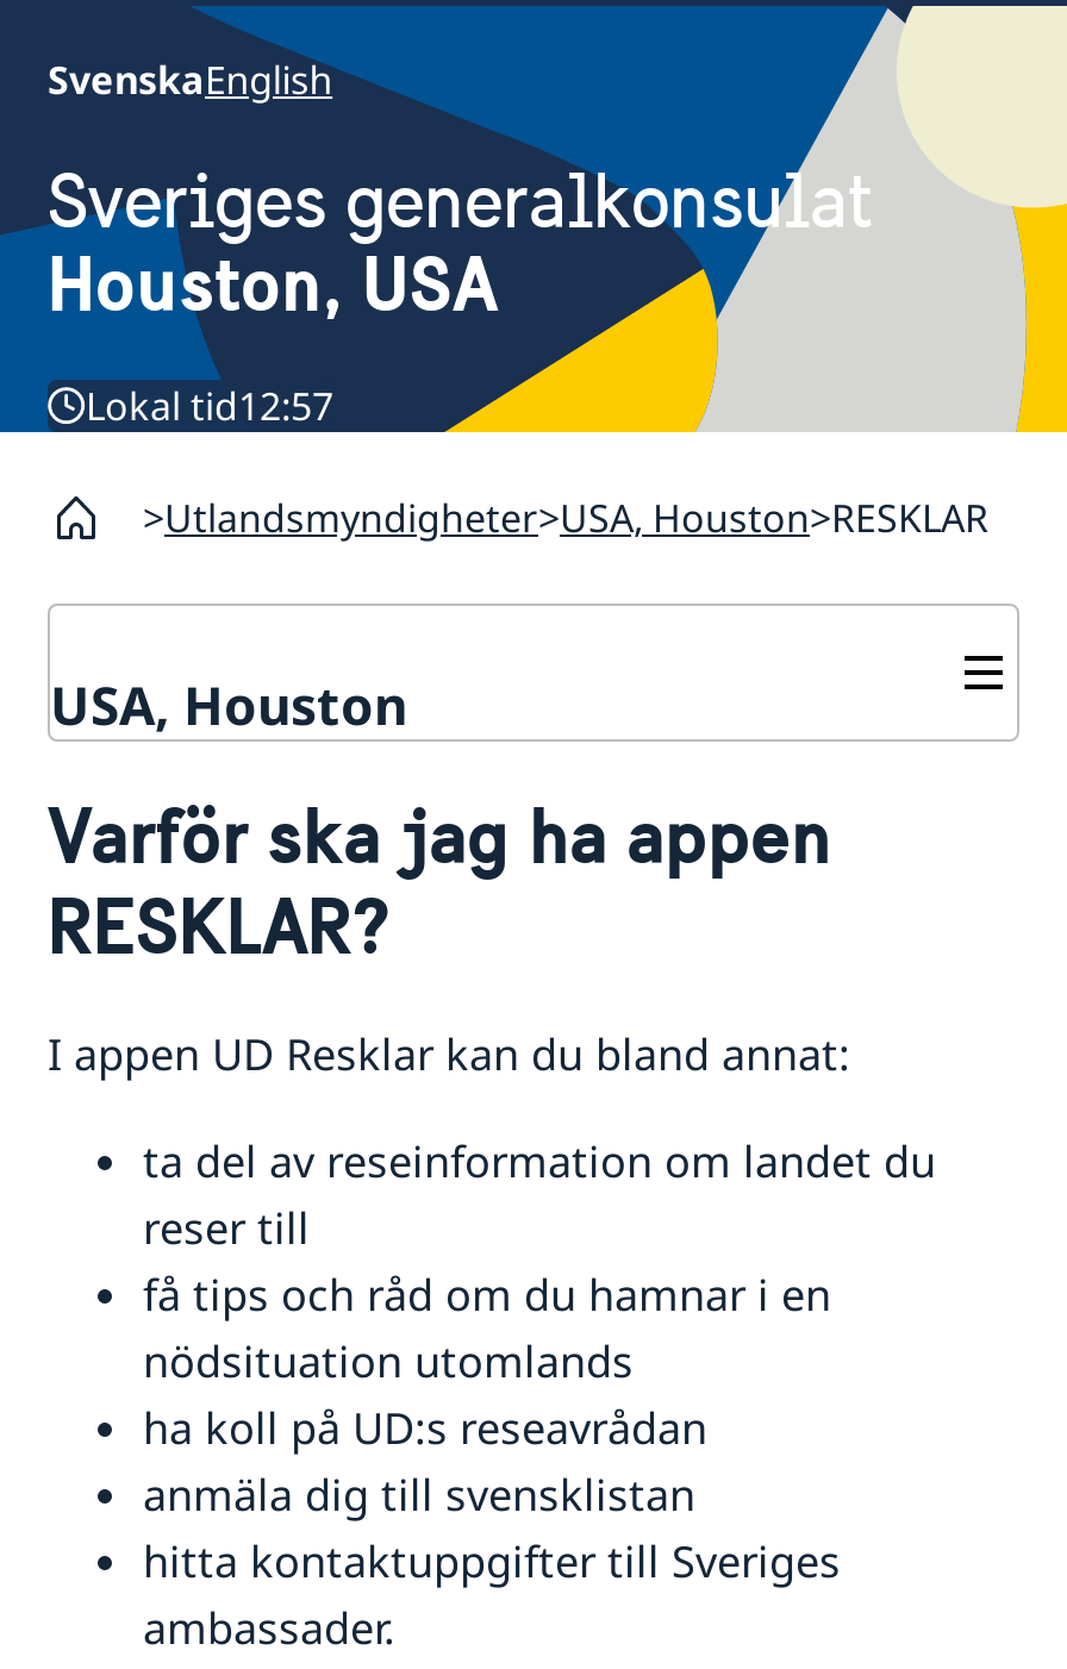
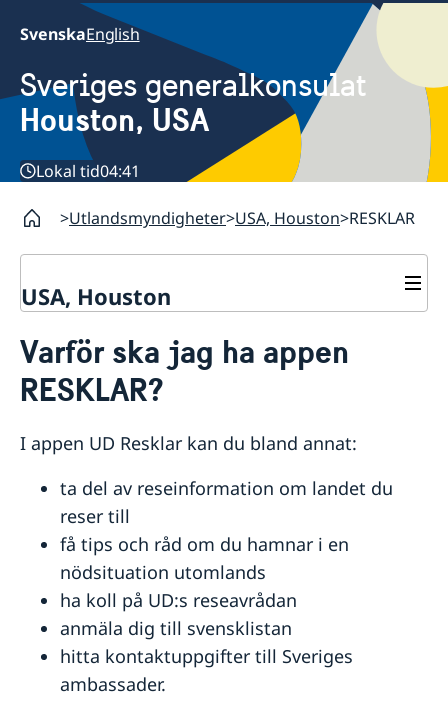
[86,381,333,433] Lokal tid12:57 -> [36,160,140,182] Lokal tid04:41

